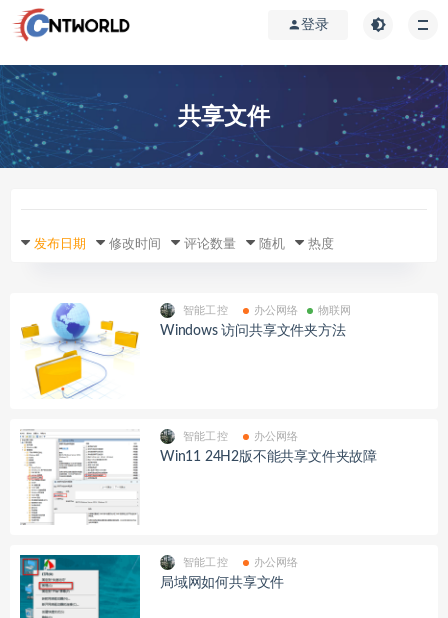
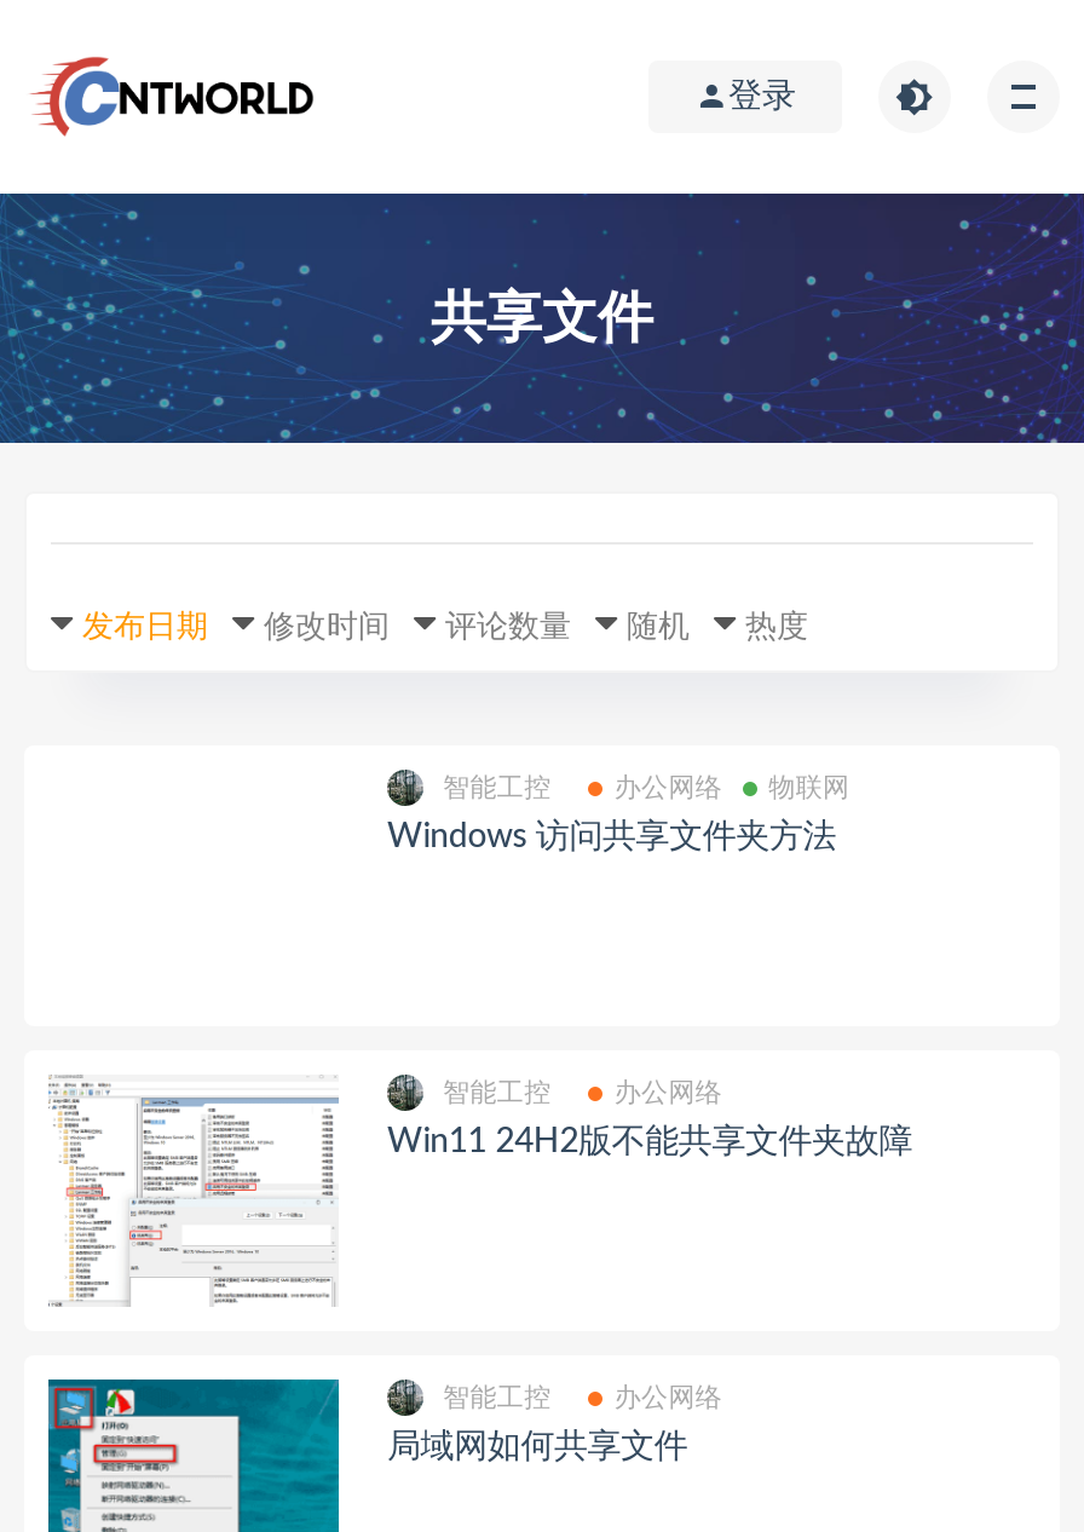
[20,302,140,399] [image] -> none

